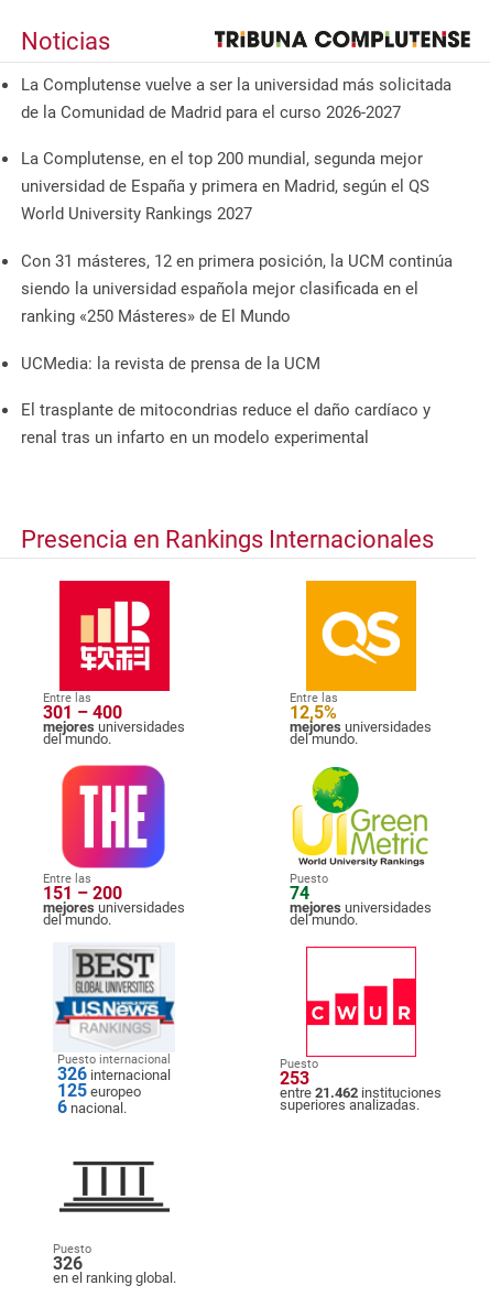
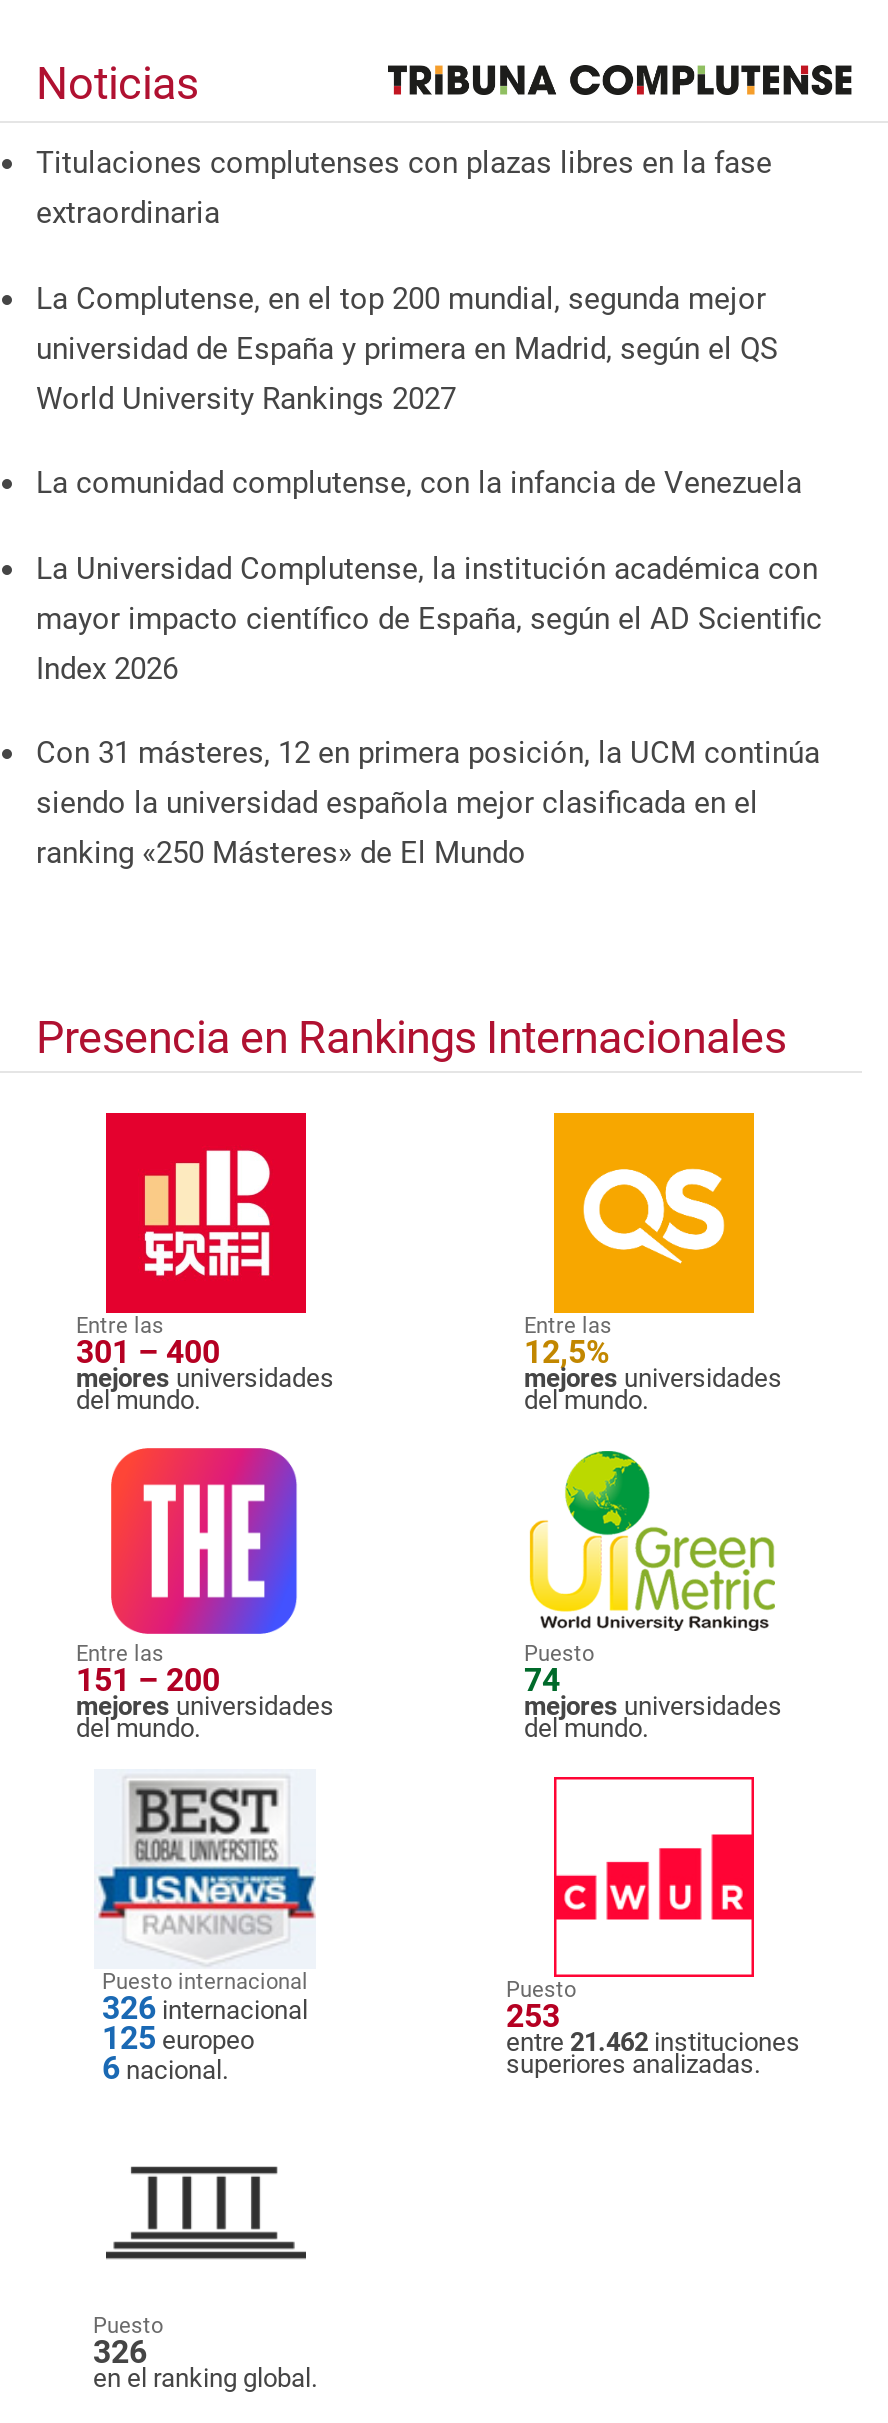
[21,75,451,122] La Complutense vuelve a ser la universidad más solicitada | de la Comunidad de Madrid para el curso 2026-2027 -> [36,145,772,231] Titulaciones complutenses con plazas libres en la fase | extraordinaria
none -> [36,465,822,686] La comunidad complutense, con la infancia de Venezuela | La Universidad Complutense, la institución académica con | mayor impacto científico de España, según el AD Scientific | Index 2026
moved [21,251,453,326] -> [36,735,820,871]: Con 31 másteres, 12 en primera posición, la UCM continúa | siendo la universidad española mejor clasificada en el | ranking «250 Másteres» de El Mundo
[21,353,431,448] UCMedia: la revista de prensa de la UCM | El trasplante de mitocondrias reduce el daño cardíaco y | renal tras un infarto en un modelo experimental -> none

